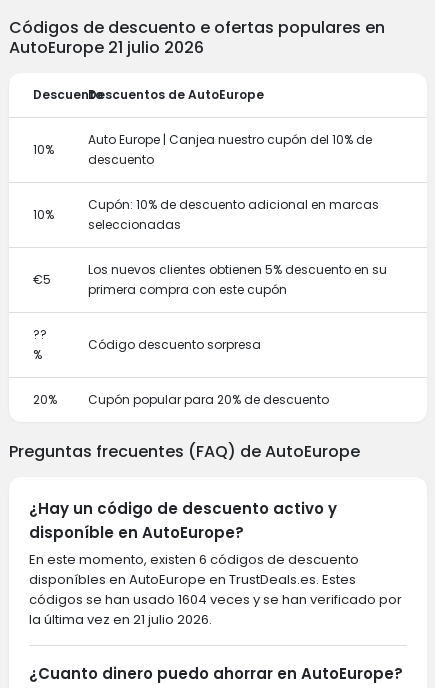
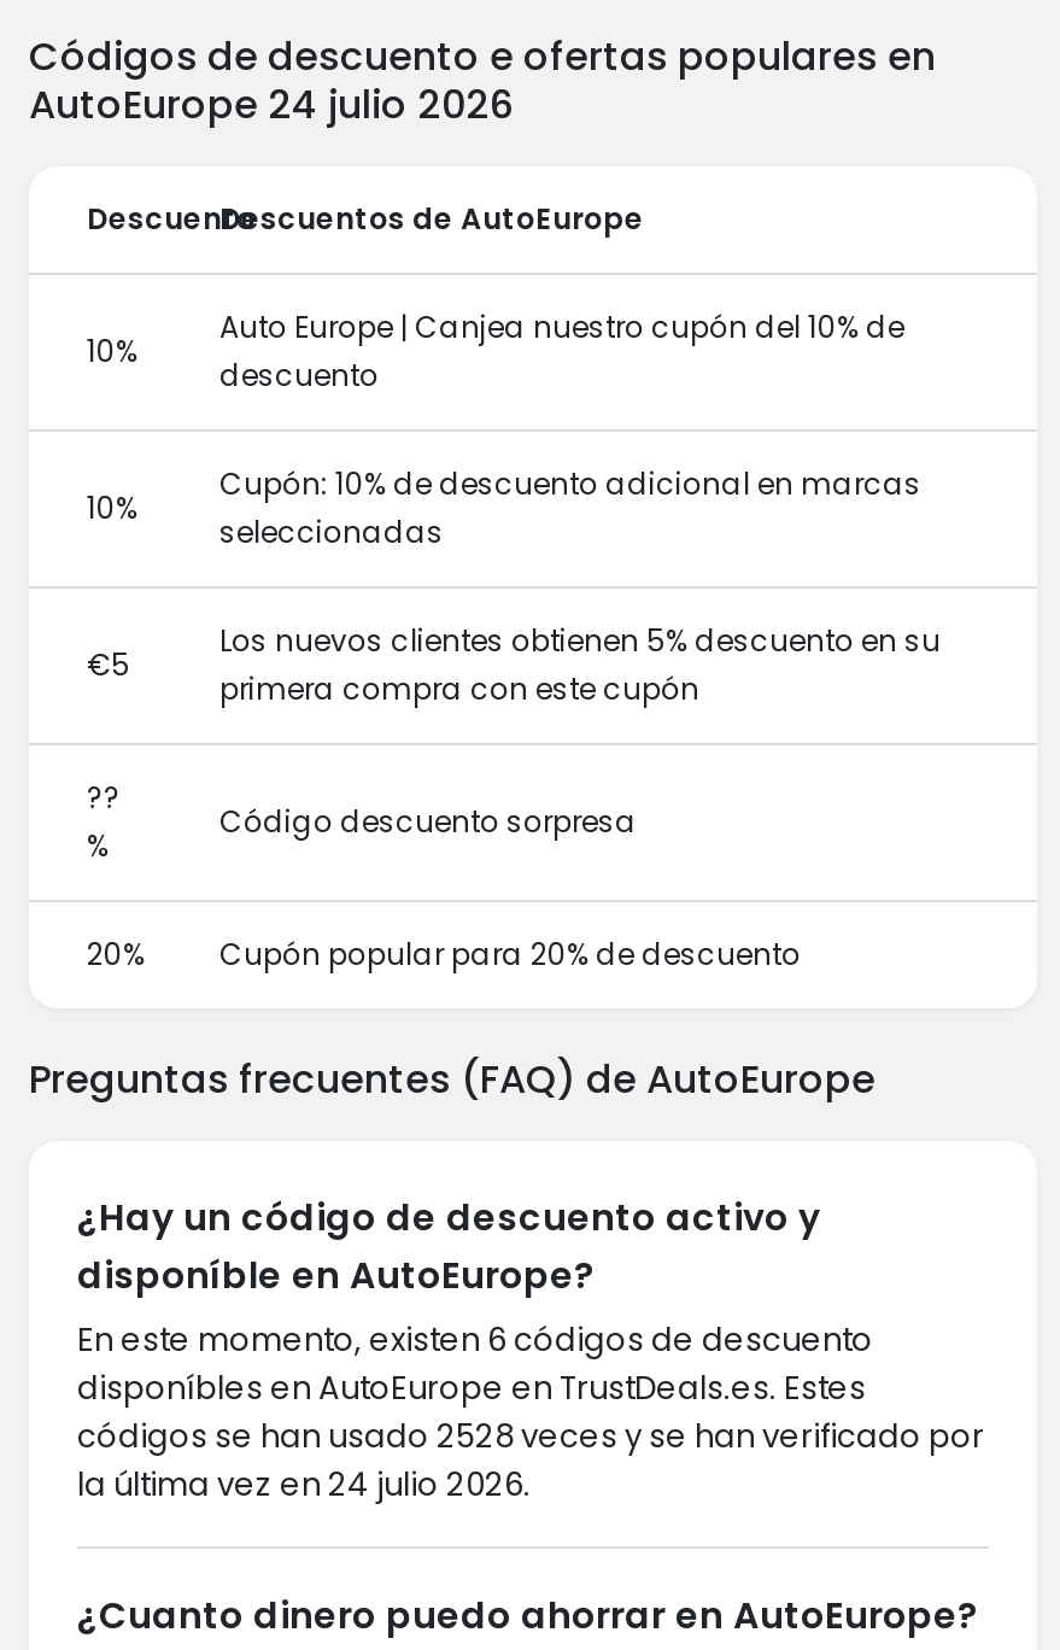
[9,36,204,59] AutoEurope 21 julio 2026 -> [29,77,514,133] AutoEurope 24 julio 2026
[29,590,402,609] códigos se han usado 1604 veces y se han verificado por -> [77,1414,984,1459] códigos se han usado 2528 veces y se han verificado por
[29,610,212,629] la última vez en 21 julio 2026. -> [77,1462,531,1508] la última vez en 24 julio 2026.

